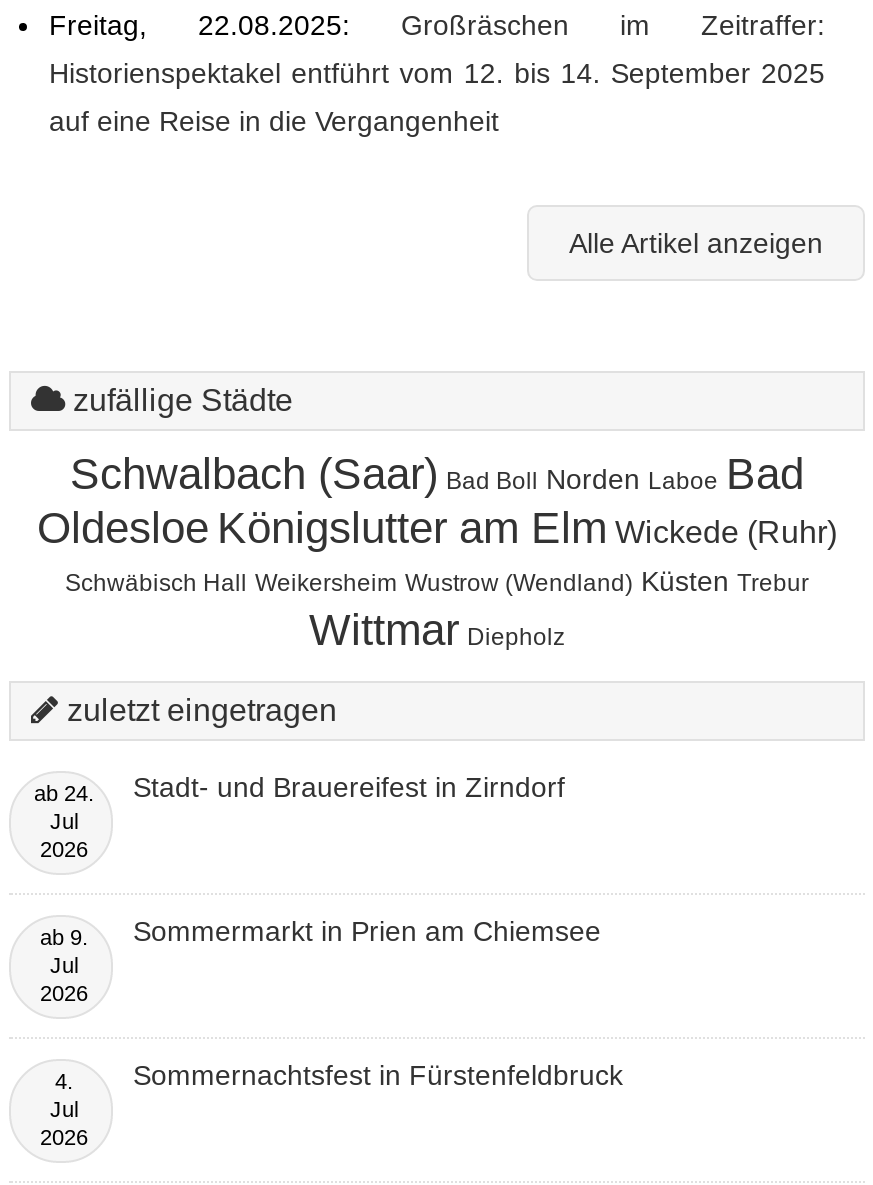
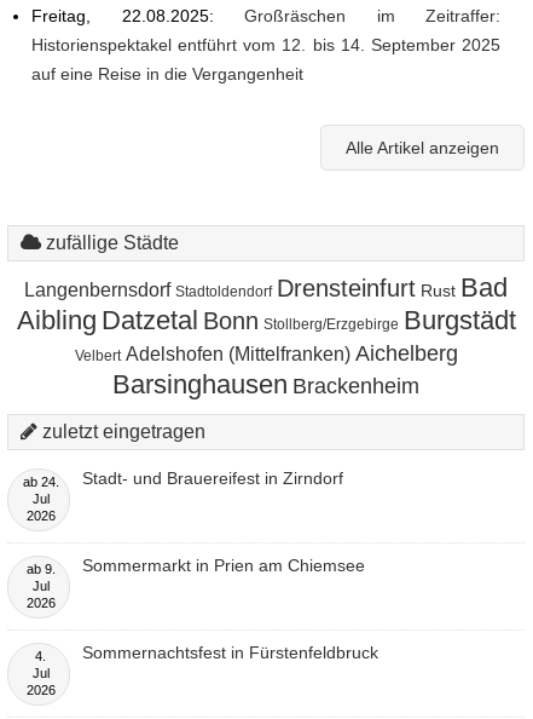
[37,448,837,654] Schwalbach (Saar) Bad Boll Norden Laboe Bad | Oldesloe Königslutter am Elm Wickede (Ruhr) | Schwäbisch Hall Weikersheim Wustrow (Wendland) Küsten Trebur | Wittmar Diepholz -> [16,272,515,399] Langenbernsdorf Stadtoldendorf Drensteinfurt Rust Bad | Aibling Datzetal Bonn Stollberg/Erzgebirge Burgstädt | Velbert Adelshofen (Mittelfranken) Aichelberg | Barsinghausen Brackenheim

